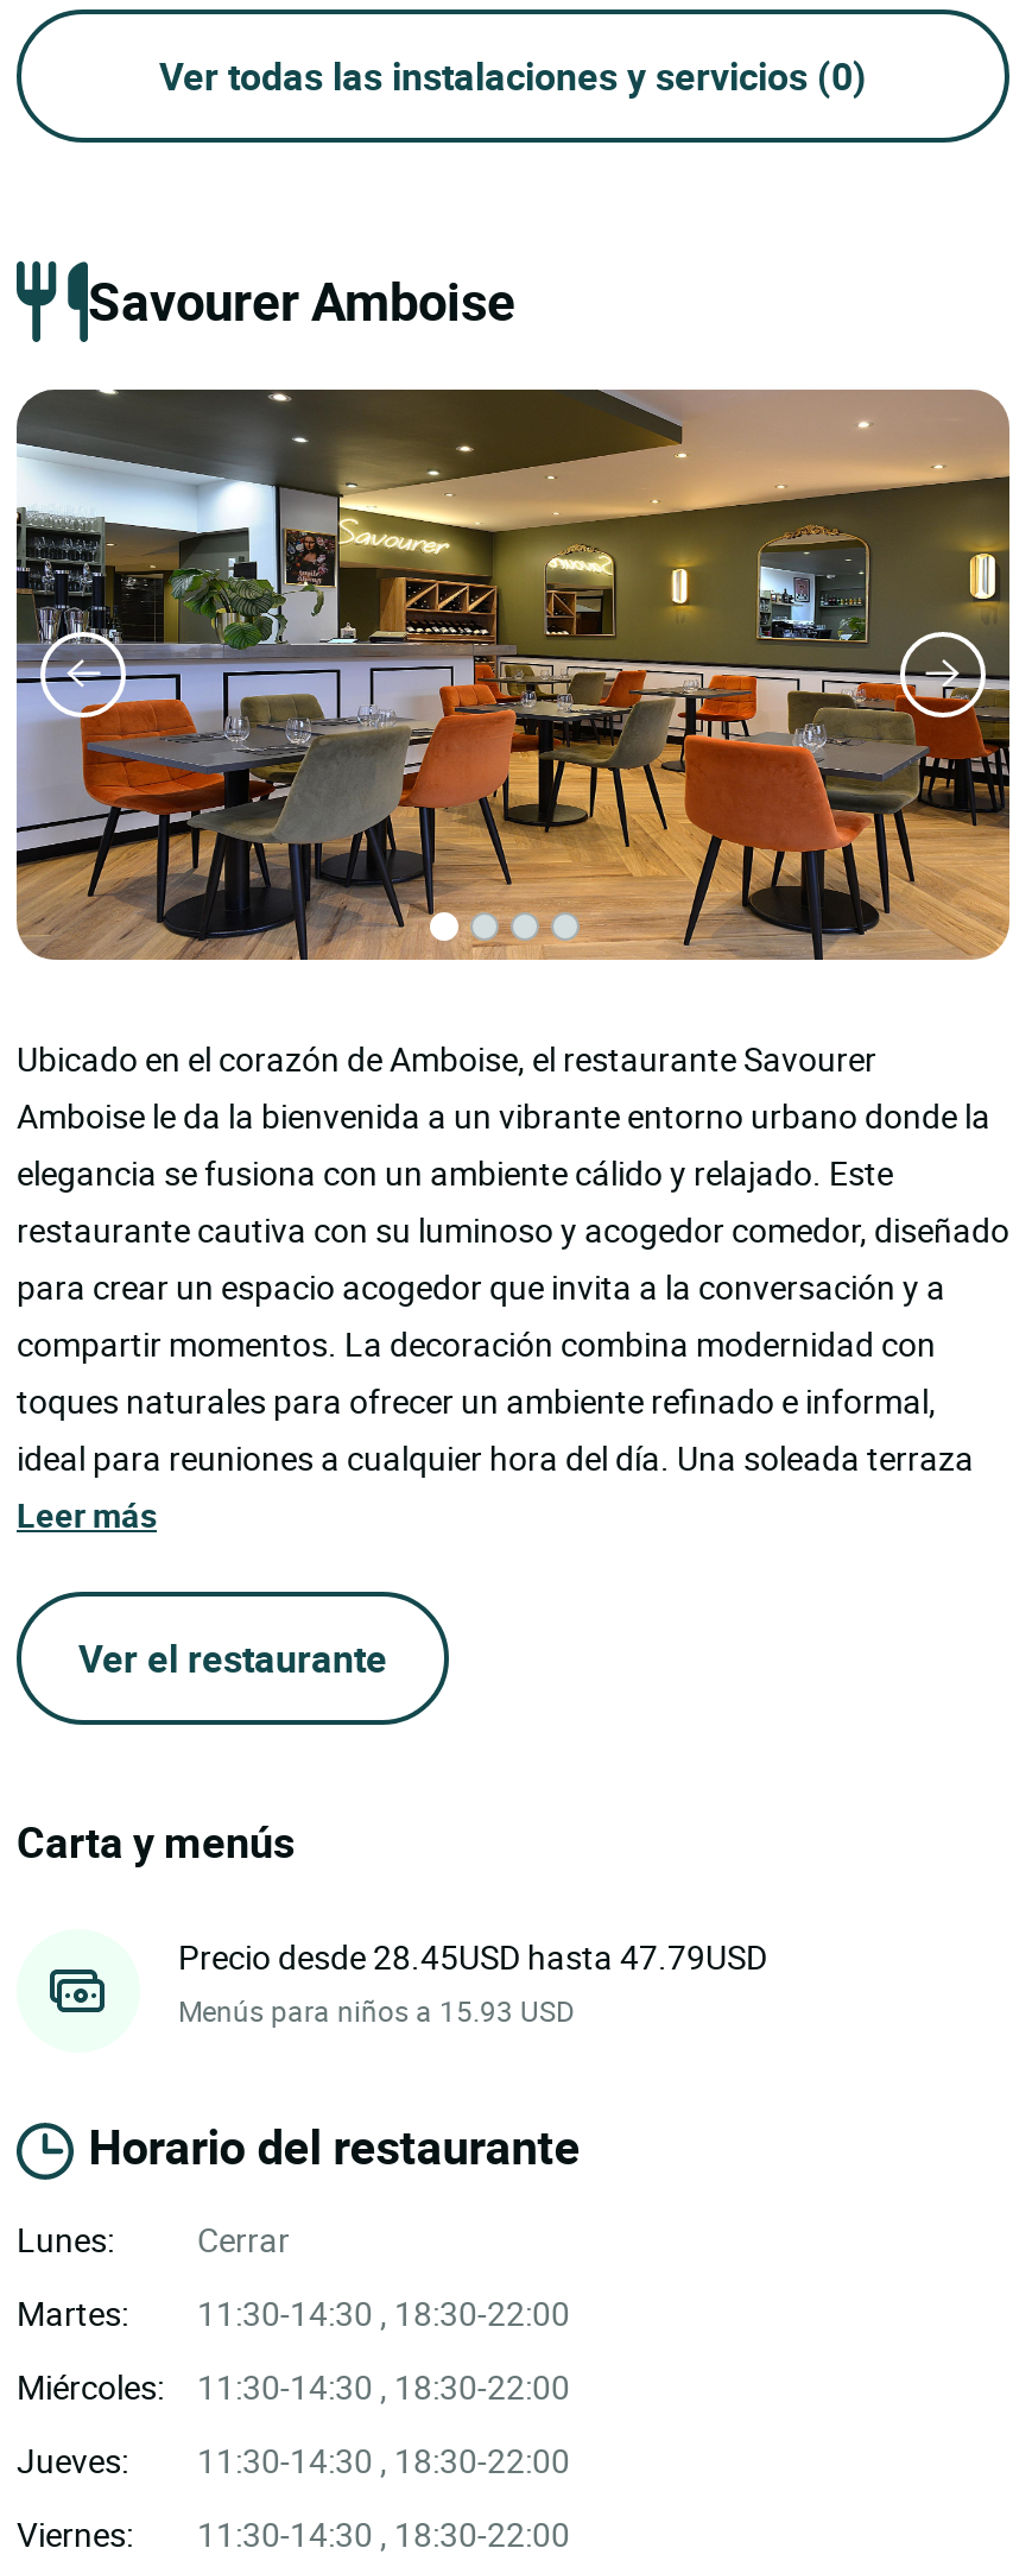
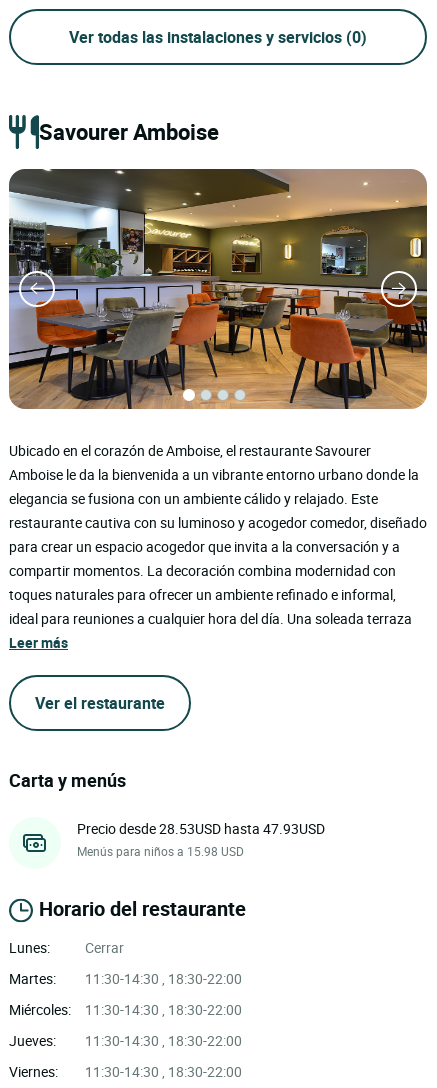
[178,1933,767,1978] Precio desde 28.45USD hasta 47.79USD -> [77,819,325,838] Precio desde 28.53USD hasta 47.93USD
[178,1990,575,2028] Menús para niños a 15.93 USD -> [77,843,244,859] Menús para niños a 15.98 USD

